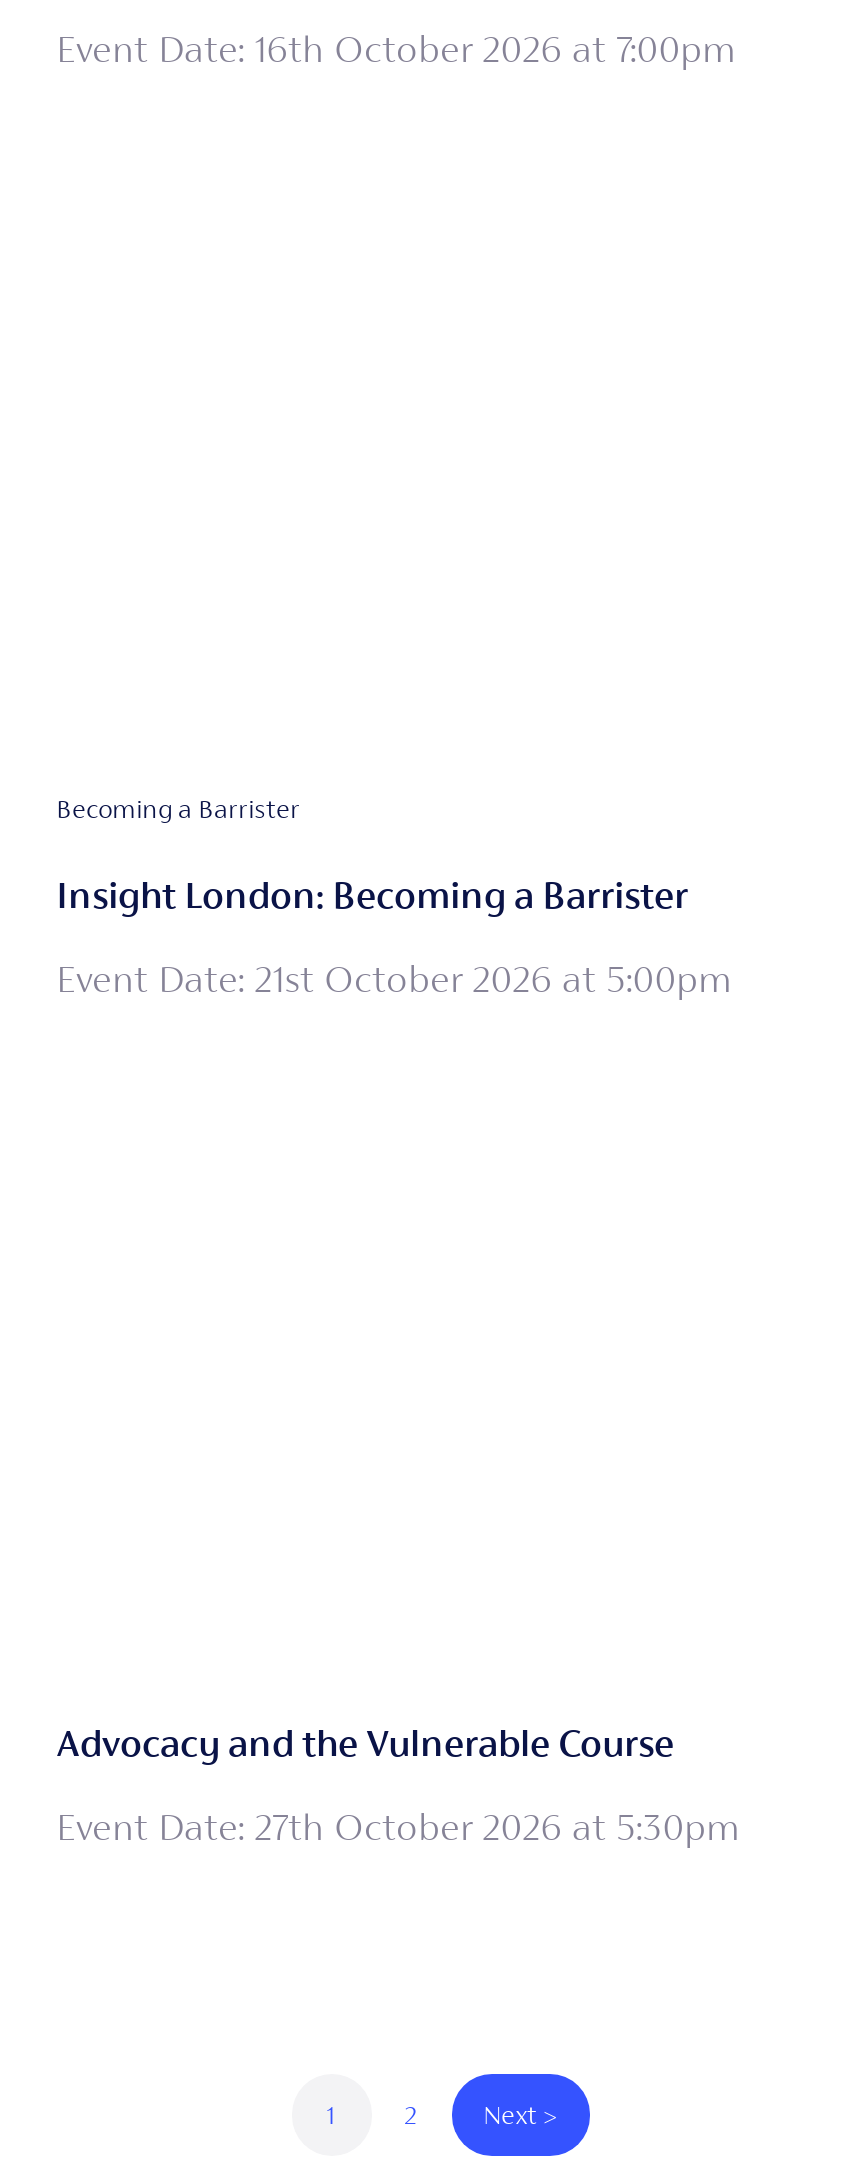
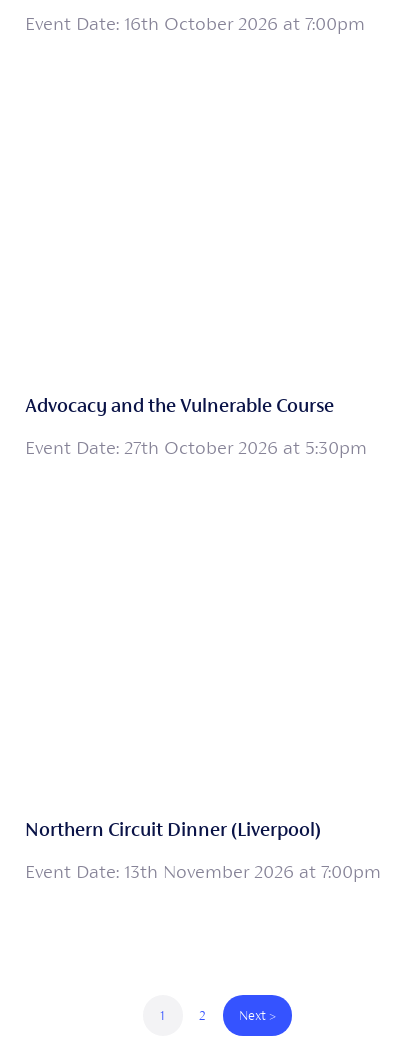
[56,794,732,1000] Becoming a Barrister | Insight London: Becoming a Barrister | Event Date: 21st October 2026 at 5:00pm -> none
moved [56,1720,740,1848] -> [25,394,367,458]: Advocacy and the Vulnerable Course | Event Date: 27th October 2026 at 5:30pm
none -> [25,818,381,882] Northern Circuit Dinner (Liverpool) | Event Date: 13th November 2026 at 7:00pm

